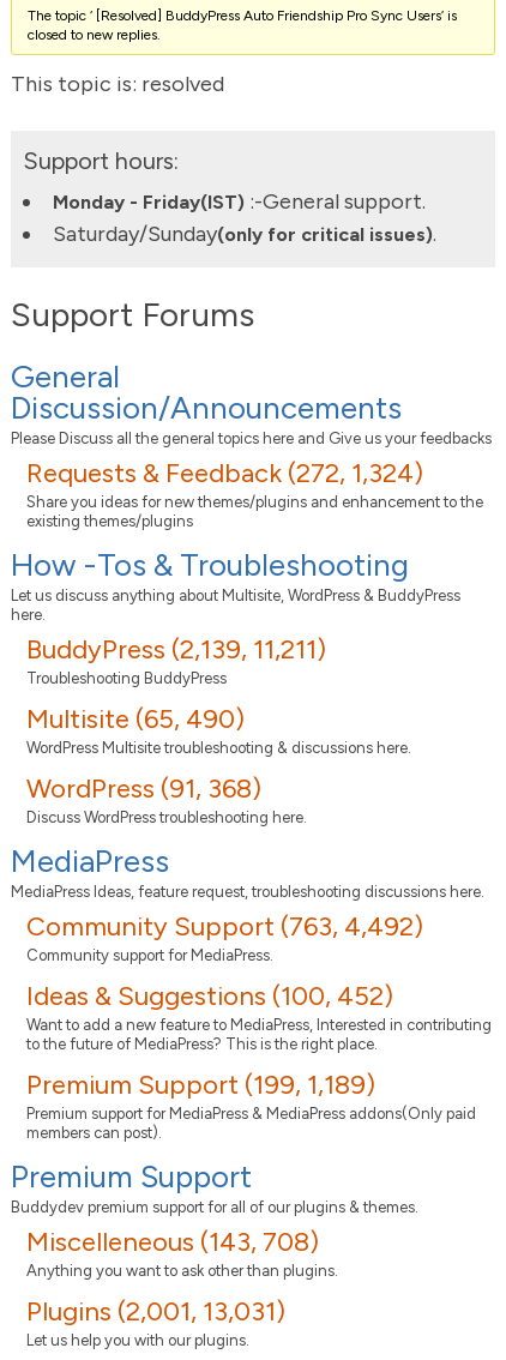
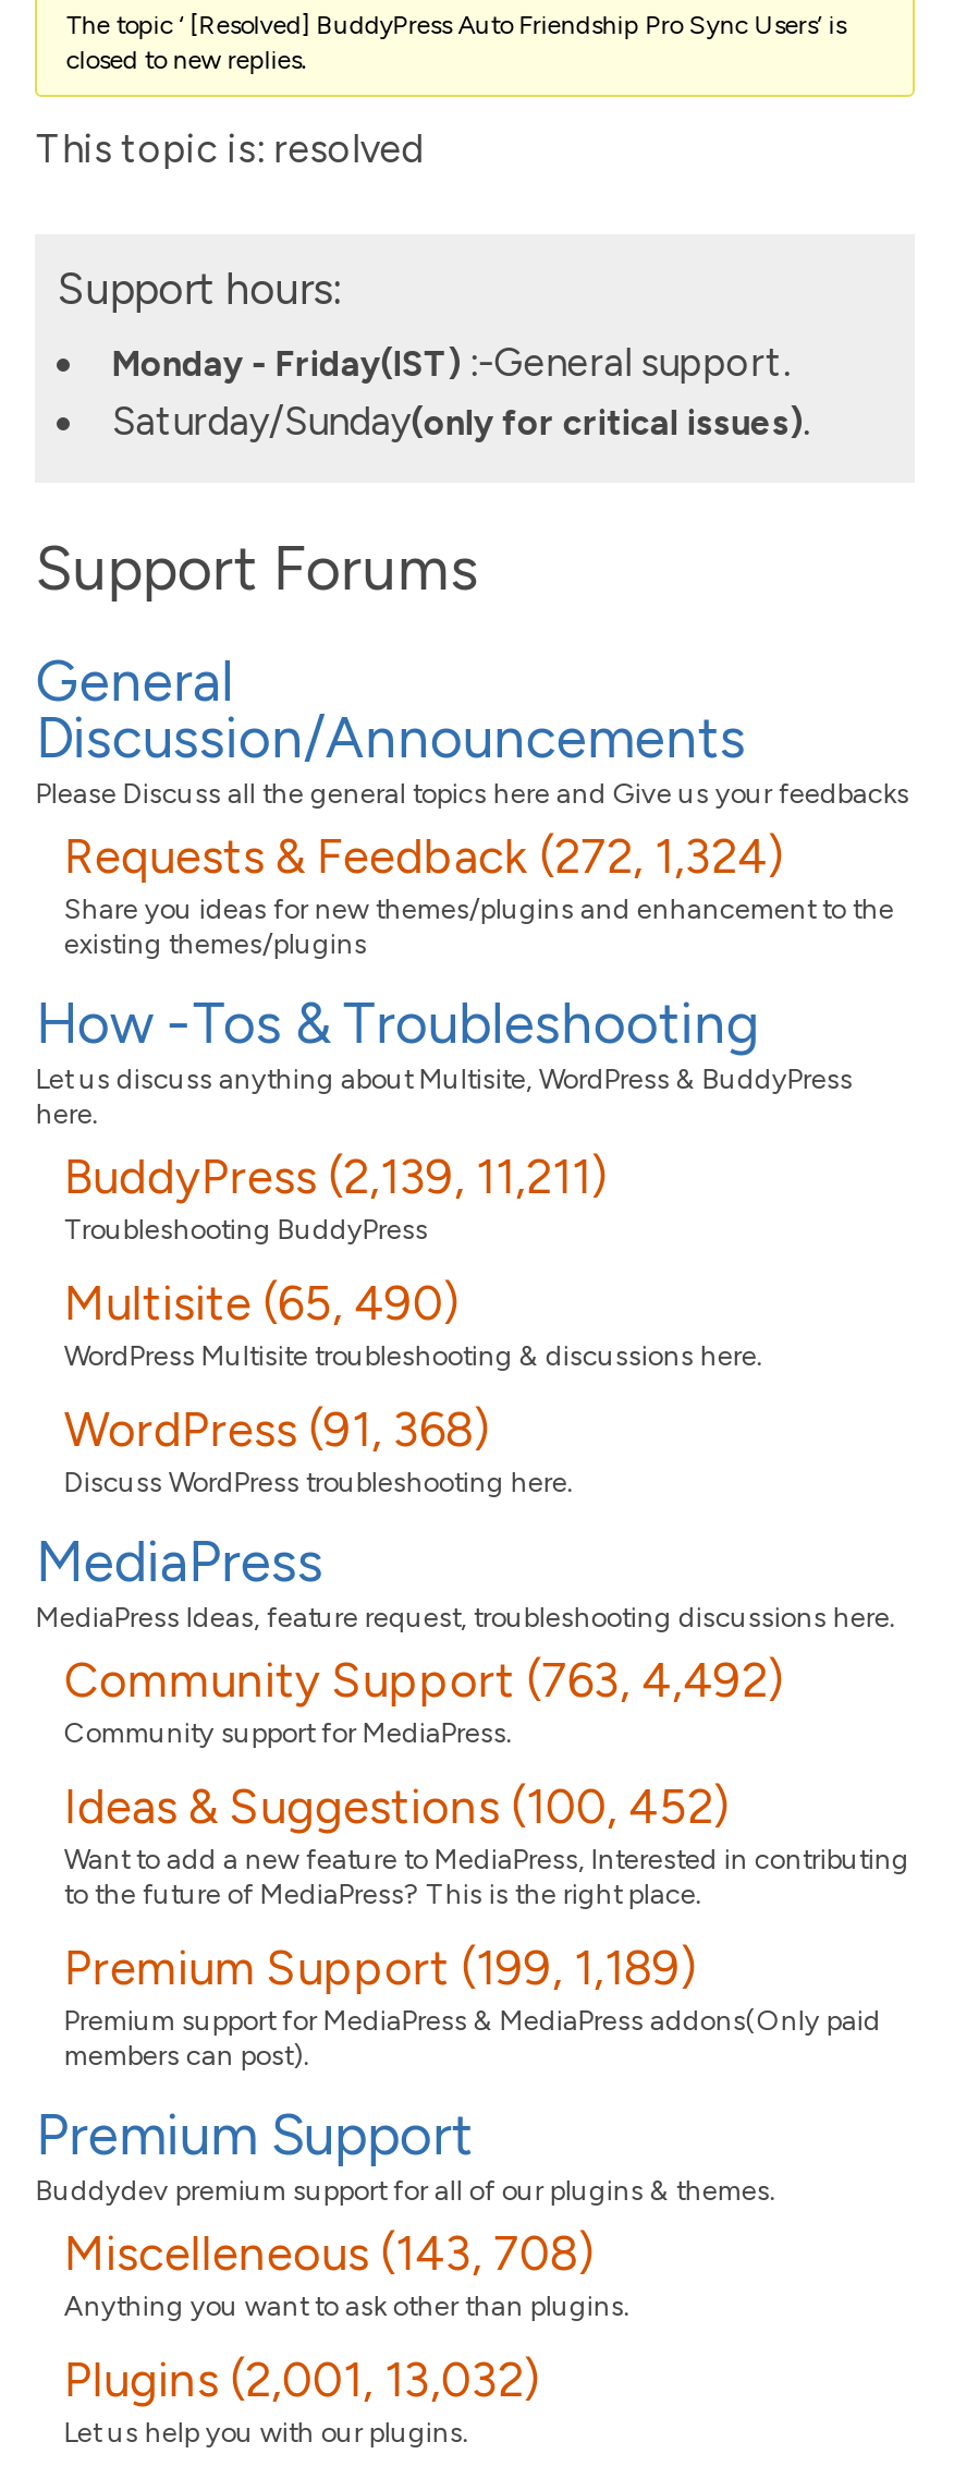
[27,1295,286,1328] Plugins (2,001, 13,031) -> [64,2350,541,2409] Plugins (2,001, 13,032)

